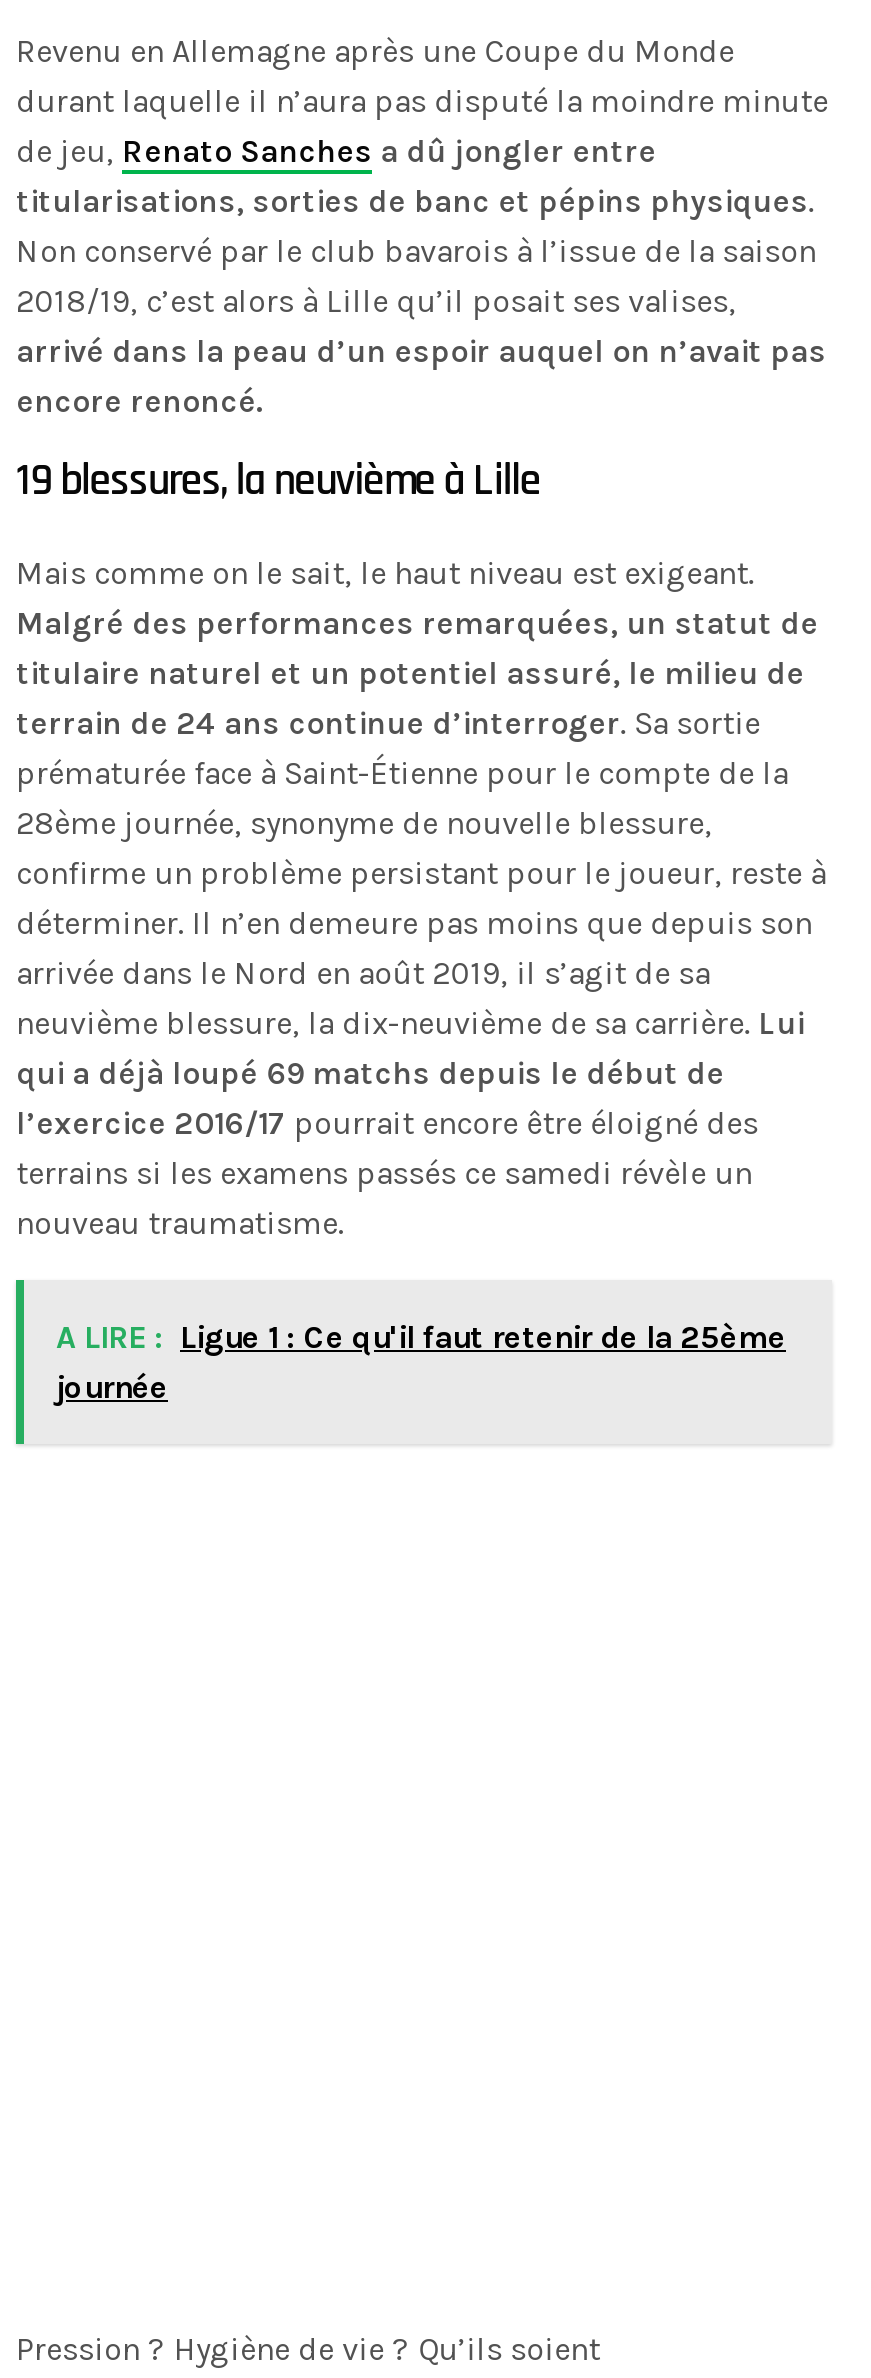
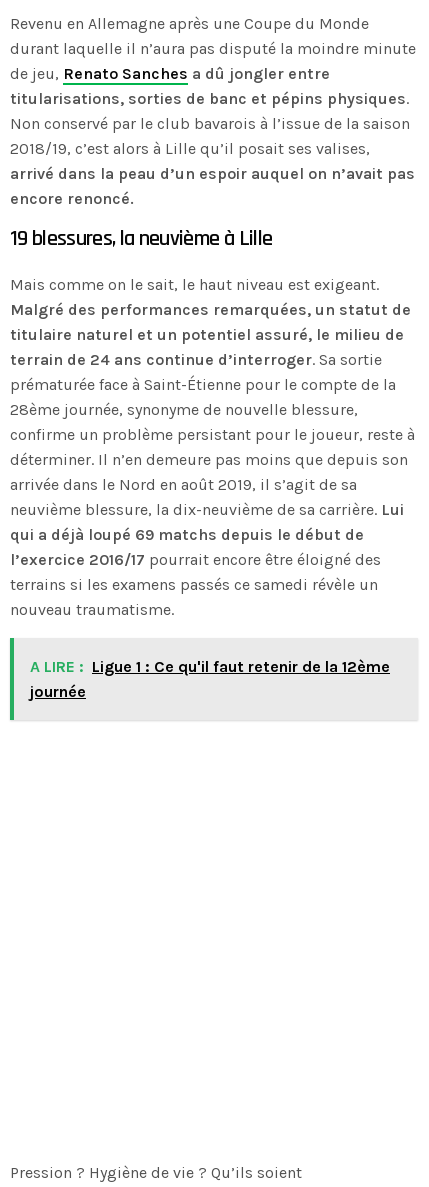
[56,1319,786,1357] A LIRE : Ligue 1 : Ce qu'il faut retenir de la 25ème -> [30,657,390,676] A LIRE : Ligue 1 : Ce qu'il faut retenir de la 12ème

